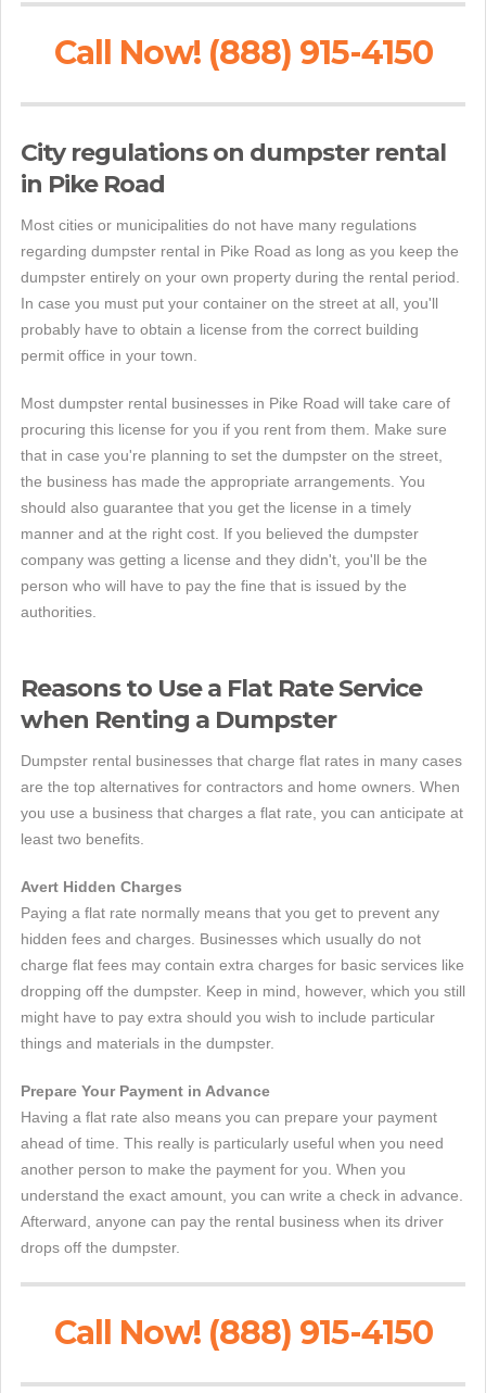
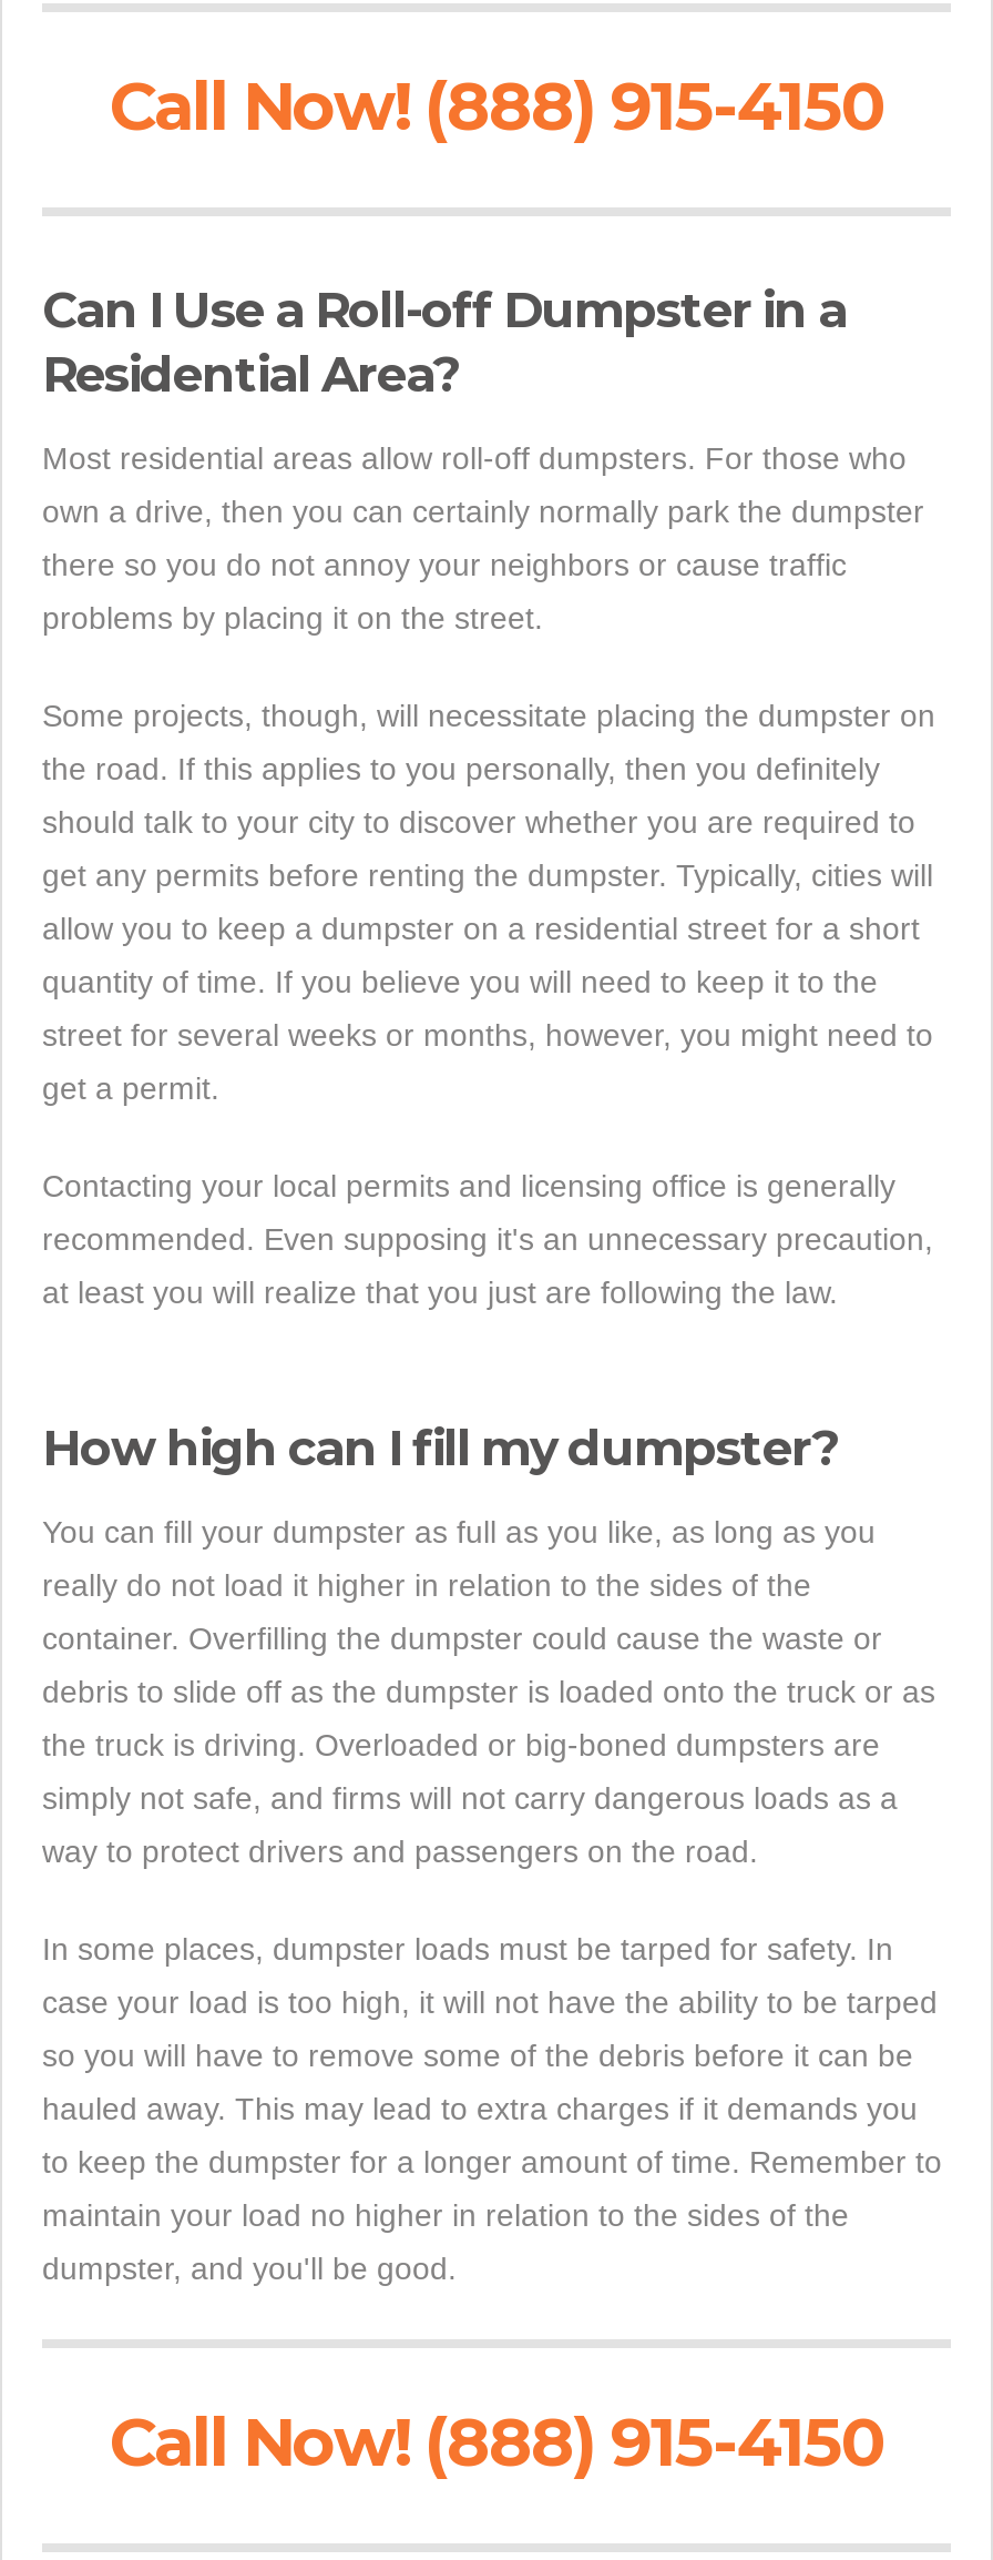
[21,138,465,1256] City regulations on dumpster rental | in Pike Road | Most cities or municipalities do not have many regulations | regarding dumpster rental in Pike Road as long as you keep the | dumpster entirely on your own property during the rental period. | In case you must put your container on the street at all, you'll | probably have to obtain a license from the correct building | permit office in your town. | Most dumpster rental businesses in Pike Road will take care of | procuring this license for you if you rent from them. Make sure | that in case you're planning to set the dumpster on the street, | the business has made the appropriate arrangements. You | should also guarantee that you get the license in a timely | manner and at the right cost. If you believed the dumpster | company was getting a license and they didn't, you'll be the | person who will have to pay the fine that is issued by the | authorities. | Reasons to Use a Flat Rate Service | when Renting a Dumpster | Dumpster rental businesses that charge flat rates in many cases | are the top alternatives for contractors and home owners. When | you use a business that charges a flat rate, you can anticipate at | least two benefits. | Avert Hidden Charges | Paying a flat rate normally means that you get to prevent any | hidden fees and charges. Businesses which usually do not | charge flat fees may contain extra charges for basic services like | dropping off the dumpster. Keep in mind, however, which you still | might have to pay extra should you wish to include particular | things and materials in the dumpster. | Prepare Your Payment in Advance | Having a flat rate also means you can prepare your payment | ahead of time. This really is particularly useful when you need | another person to make the payment for you. When you | understand the exact amount, you can write a check in advance. | Afterward, anyone can pay the rental business when its driver | drops off the dumpster. -> [42,281,942,2286] Can I Use a Roll-off Dumpster in a | Residential Area? | Most residential areas allow roll-off dumpsters. For those who | own a drive, then you can certainly normally park the dumpster | there so you do not annoy your neighbors or cause traffic | problems by placing it on the street. | Some projects, though, will necessitate placing the dumpster on | the road. If this applies to you personally, then you definitely | should talk to your city to discover whether you are required to | get any permits before renting the dumpster. Typically, cities will | allow you to keep a dumpster on a residential street for a short | quantity of time. If you believe you will need to keep it to the | street for several weeks or months, however, you might need to | get a permit. | Contacting your local permits and licensing office is generally | recommended. Even supposing it's an unnecessary precaution, | at least you will realize that you just are following the law. | How high can I fill my dumpster? | You can fill your dumpster as full as you like, as long as you | really do not load it higher in relation to the sides of the | container. Overfilling the dumpster could cause the waste or | debris to slide off as the dumpster is loaded onto the truck or as | the truck is driving. Overloaded or big-boned dumpsters are | simply not safe, and firms will not carry dangerous loads as a | way to protect drivers and passengers on the road. | In some places, dumpster loads must be tarped for safety. In | case your load is too high, it will not have the ability to be tarped | so you will have to remove some of the debris before it can be | hauled away. This may lead to extra charges if it demands you | to keep the dumpster for a longer amount of time. Remember to | maintain your load no higher in relation to the sides of the | dumpster, and you'll be good.

